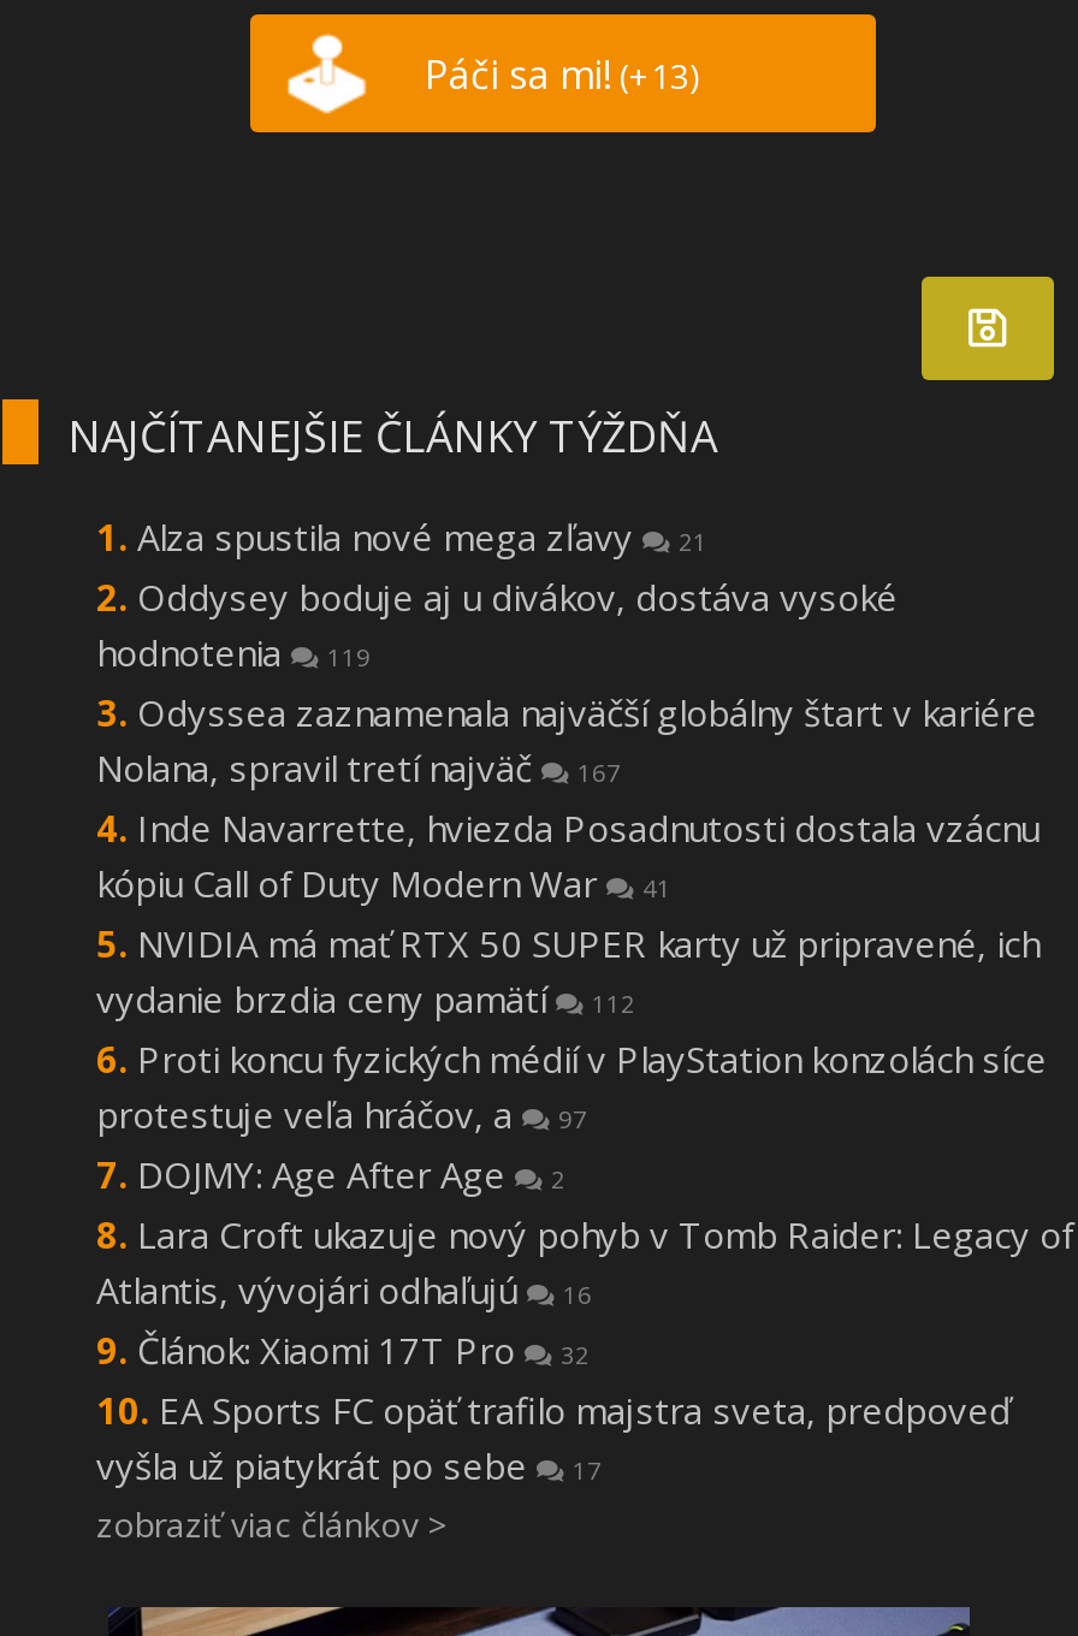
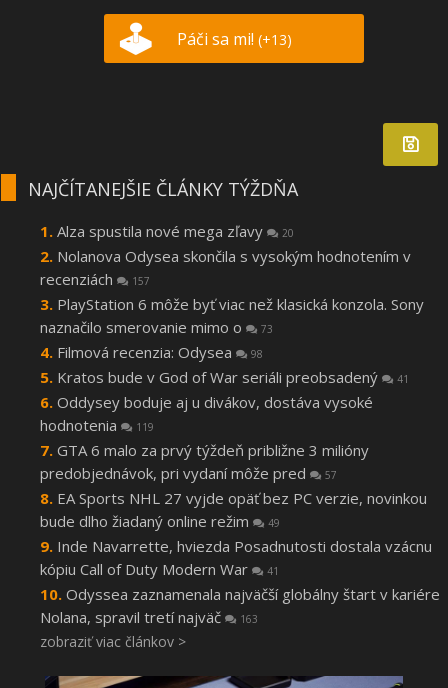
[679,525,707,559] 21 -> [40,226,424,387] 20 | Nolanova Odysea skončila s vysokým hodnotením v | recenziách | 157 | PlayStation 6 môže byť viac než klasická konzola. Sony | naznačilo smerovanie mimo o | 73 | Filmová recenzia: Odysea | 98 | Kratos bude v God of War seriáli preobsadený | 41
moved [96,574,898,677] -> [40,392,373,435]: Oddysey boduje aj u divákov, dostáva vysoké | hodnotenia | 119
moved [96,689,1037,792] -> [40,584,440,627]: Odyssea zaznamenala najväčší globálny štart v kariére | Nolana, spravil tretí najväč
[577,756,621,790] 167 -> [40,440,427,531] GTA 6 malo za prvý týždeň približne 3 milióny | predobjednávok, pri vydaní môže pred | 57 | EA Sports NHL 27 vyjde opäť bez PC verzie, novinkou | bude dlho žiadaný online režim | 49
moved [96,805,1039,908] -> [40,536,432,579]: Inde Navarrette, hviezda Posadnutosti dostala vzácnu | kópiu Call of Duty Modern War | 41
[96,920,1073,1490] NVIDIA má mať RTX 50 SUPER karty už pripravené, ich | vydanie brzdia ceny pamätí | 112 | Proti koncu fyzických médií v PlayStation konzolách síce | protestuje veľa hráčov, a | 97 | DOJMY: Age After Age | 2 | Lara Croft ukazuje nový pohyb v Tomb Raider: Legacy of | Atlantis, vývojári odhaľujú | 16 | Článok: Xiaomi 17T Pro | 32 | EA Sports FC opäť trafilo majstra sveta, predpoveď | vyšla už piatykrát po sebe | 17 -> [240,612,258,626] 163

